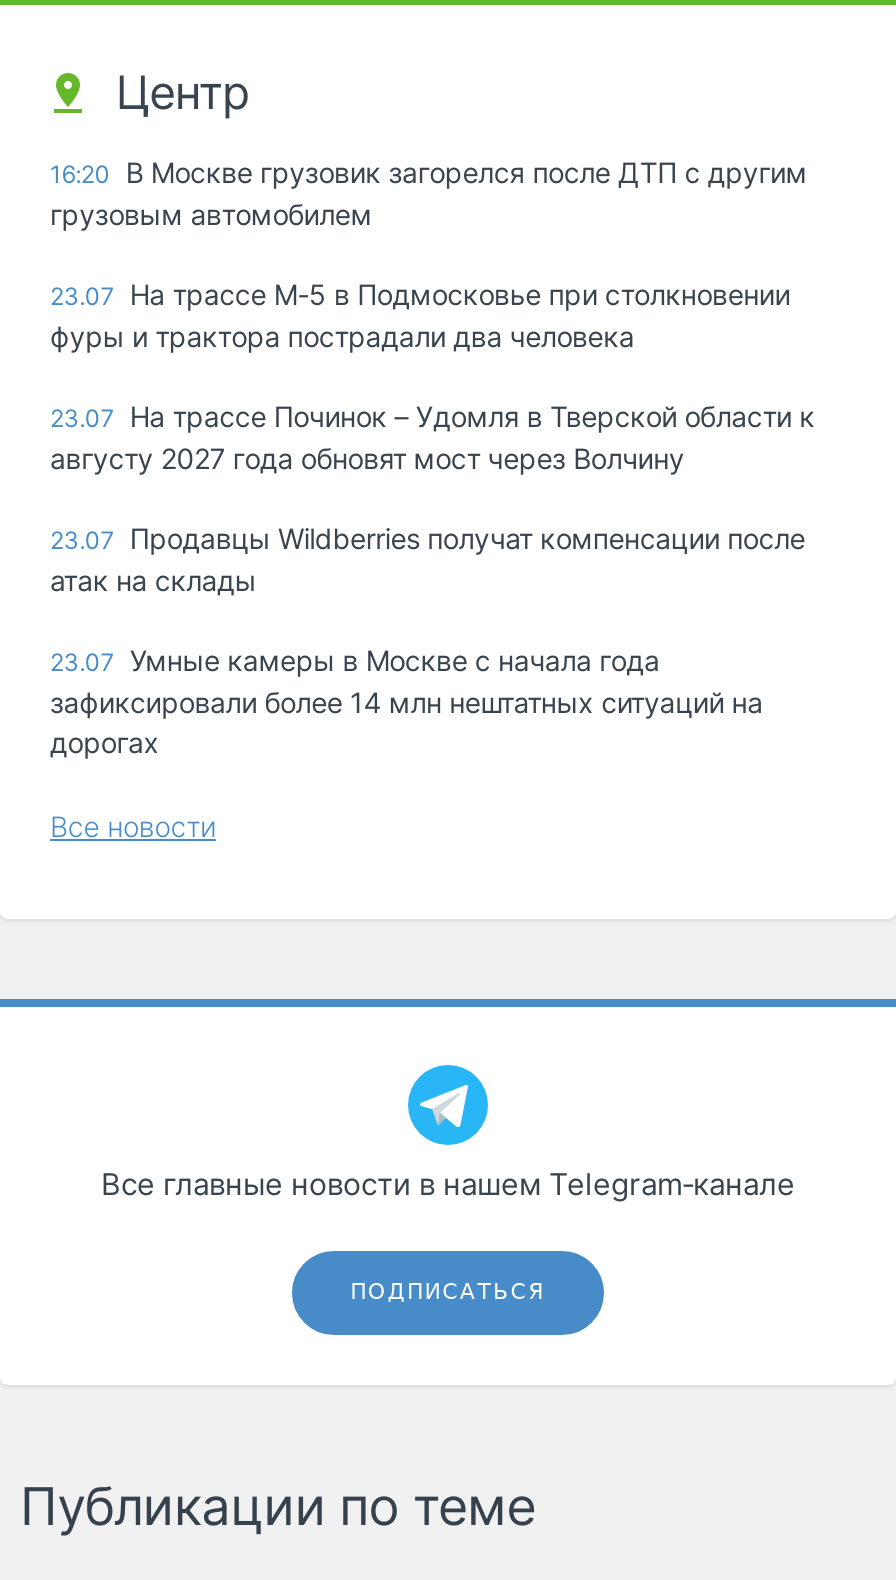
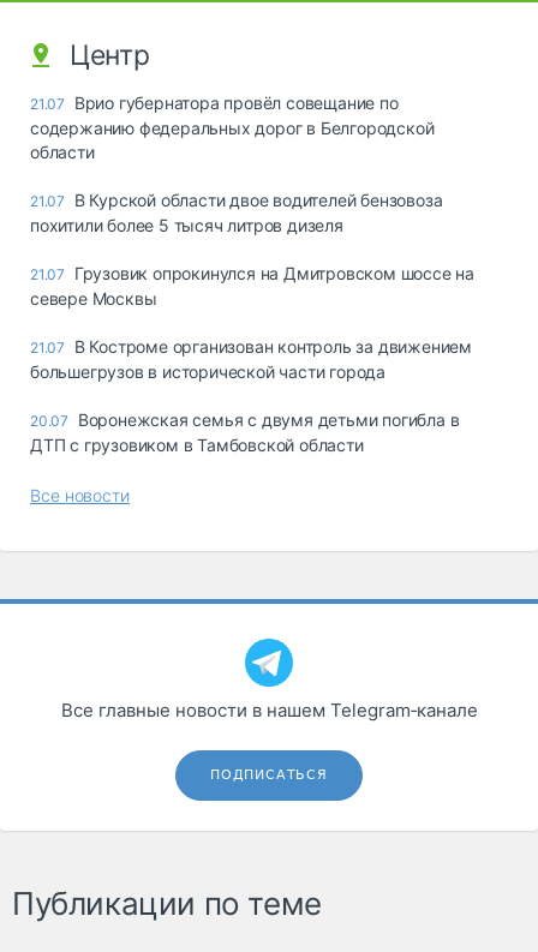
[50,155,807,231] 16:20 В Москве грузовик загорелся после ДТП с другим | грузовым автомобилем -> [30,93,434,162] 21.07 Врио губернатора провёл совещание по | содержанию федеральных дорог в Белгородской | области
[50,277,790,353] 23.07 На трассе М-5 в Подмосковье при столкновении | фуры и трактора пострадали два человека -> [30,190,442,235] 21.07 В Курской области двое водителей бензовоза | похитили более 5 тысяч литров дизеля
[50,399,815,475] 23.07 На трассе Починок – Удомля в Тверской области к | августу 2027 года обновят мост через Волчину -> [30,263,474,309] 21.07 Грузовик опрокинулся на Дмитровском шоссе на | севере Москвы
[50,521,805,597] 23.07 Продавцы Wildberries получат компенсации после | атак на склады -> [30,336,472,382] 21.07 В Костроме организован контроль за движением | большегрузов в исторической части города
[50,643,763,759] 23.07 Умные камеры в Москве с начала года | зафиксировали более 14 млн нештатных ситуаций на | дорогах -> [30,409,459,455] 20.07 Воронежская семья с двумя детьми погибла в | ДТП с грузовиком в Тамбовской области

